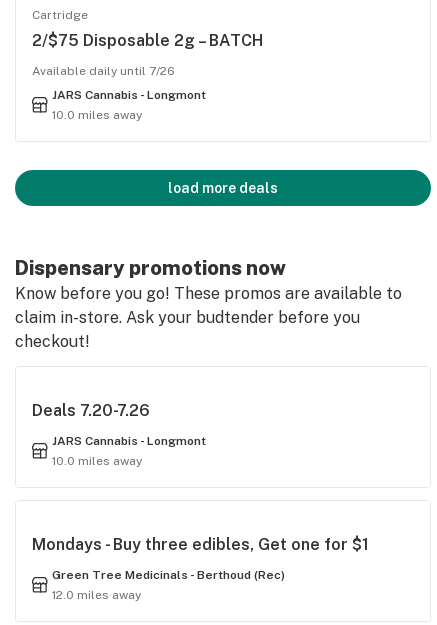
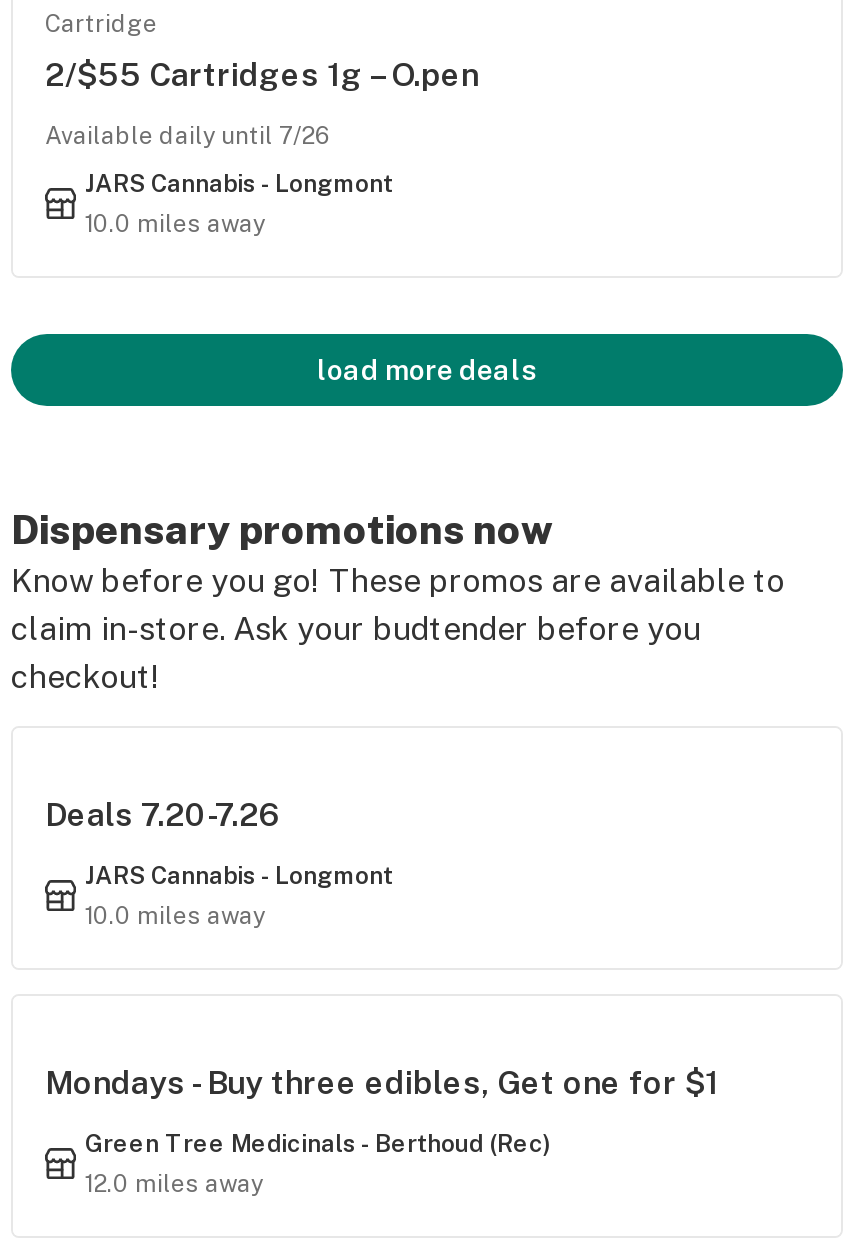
[32,31,263,50] 2/$75 Disposable 2g – BATCH -> [45,56,479,94] 2/$55 Cartridges 1g – O.pen

